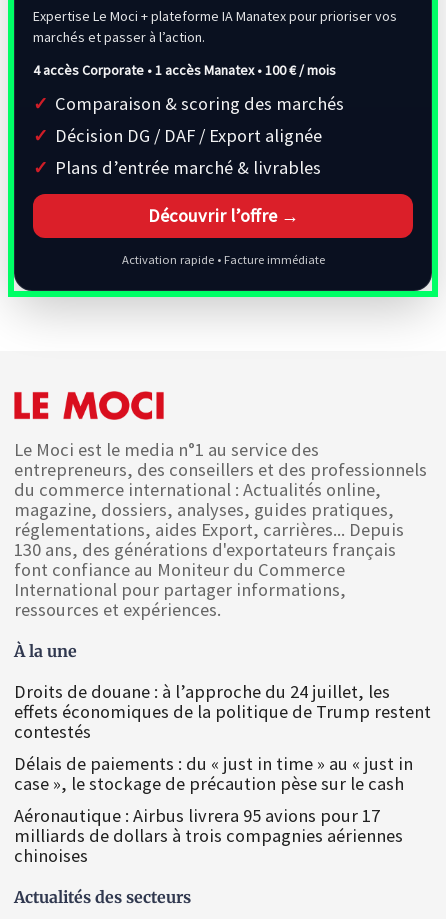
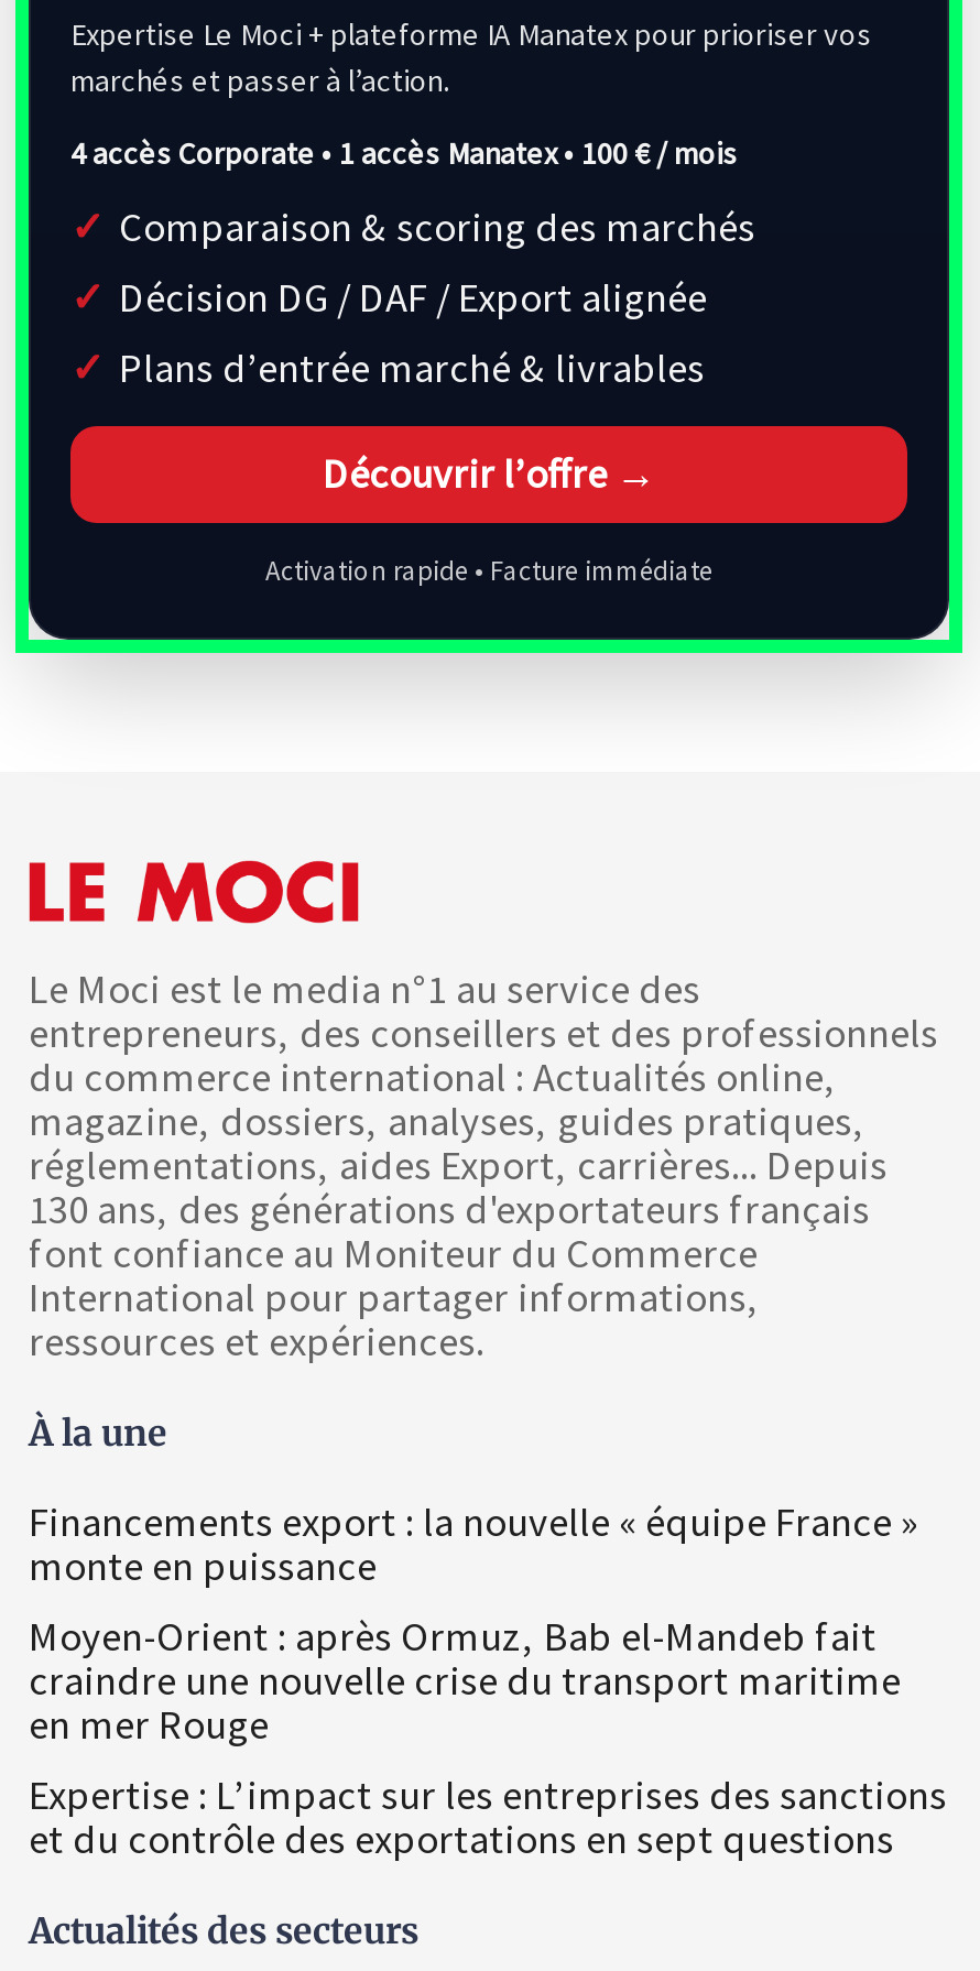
[14,680,431,867] Droits de douane : à l’approche du 24 juillet, les | effets économiques de la politique de Trump restent | contestés | Délais de paiements : du « just in time » au « just in | case », le stockage de précaution pèse sur le cash | Aéronautique : Airbus livrera 95 avions pour 17 | milliards de dollars à trois compagnies aériennes | chinoises -> [29,1497,947,1865] Financements export : la nouvelle « équipe France » | monte en puissance | Moyen-Orient : après Ormuz, Bab el-Mandeb fait | craindre une nouvelle crise du transport maritime | en mer Rouge | Expertise : L’impact sur les entreprises des sanctions | et du contrôle des exportations en sept questions

